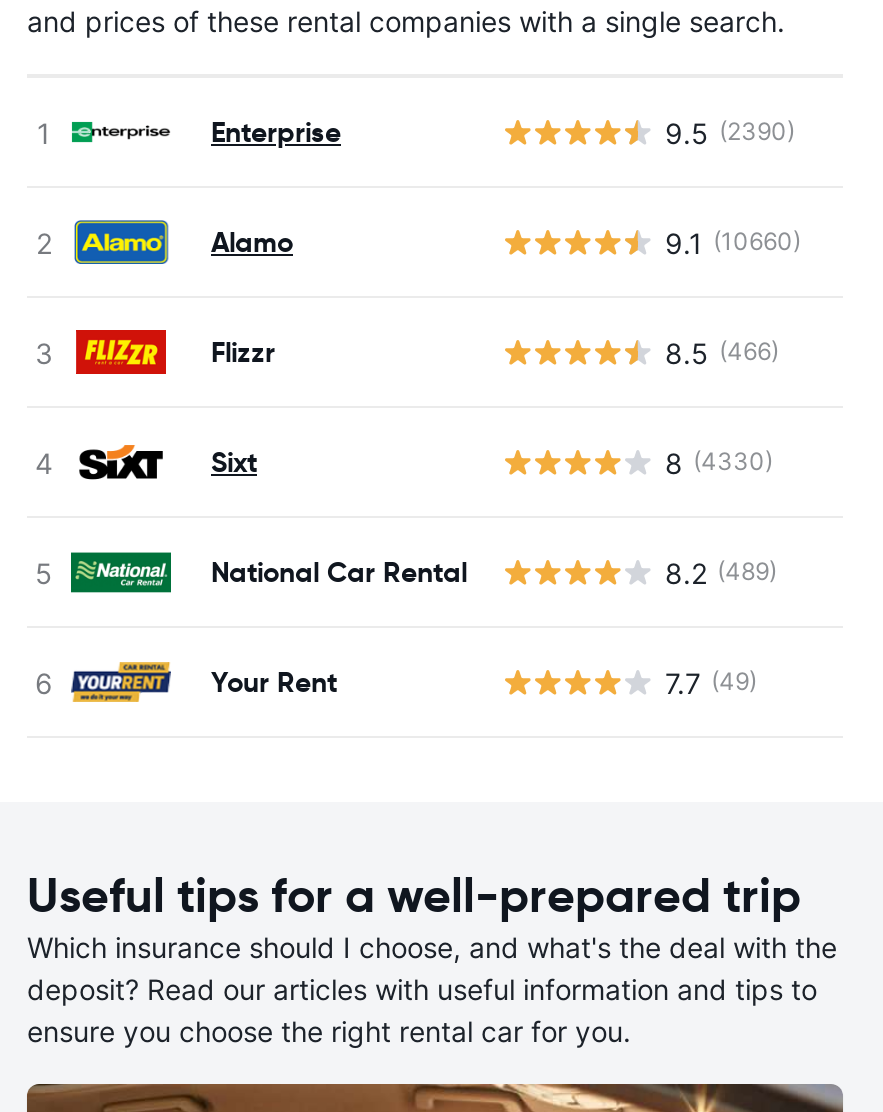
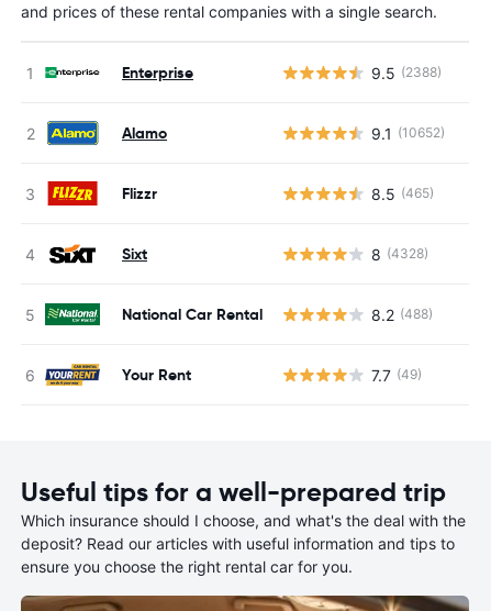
[665,115,795,149] 9.5 (2390) -> [371,63,442,82] 9.5 (2388)
[665,225,801,259] 9.1 (10660) -> [371,124,445,142] 9.1 (10652)
[665,335,779,369] 8.5 (466) -> [371,184,434,203] 8.5 (465)
[665,445,773,479] 8 (4330) -> [371,245,428,263] 8 (4328)
[665,555,777,589] 8.2 (489) -> [371,305,433,324] 8.2 (488)

